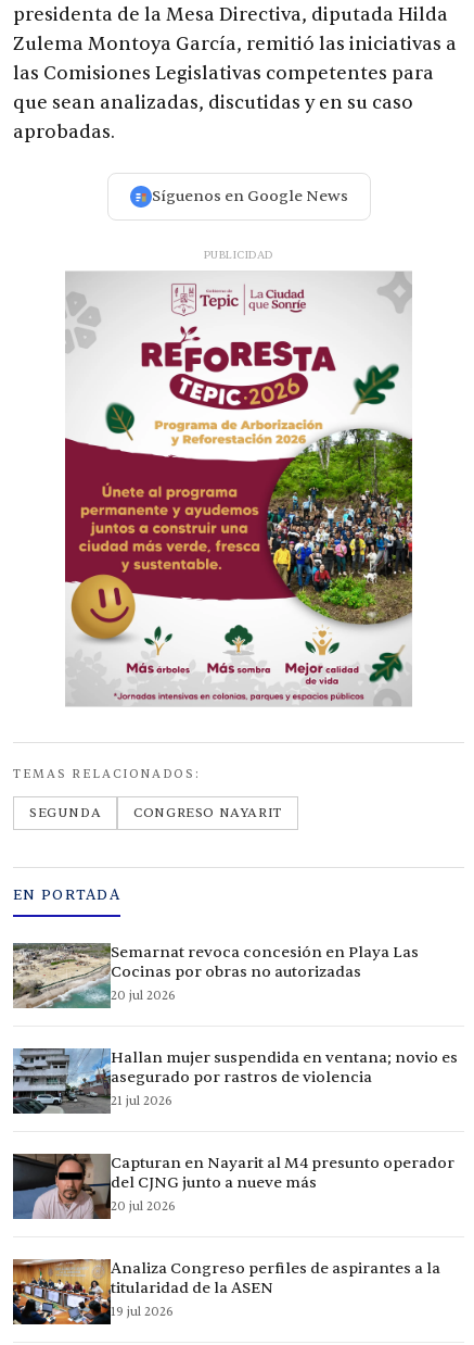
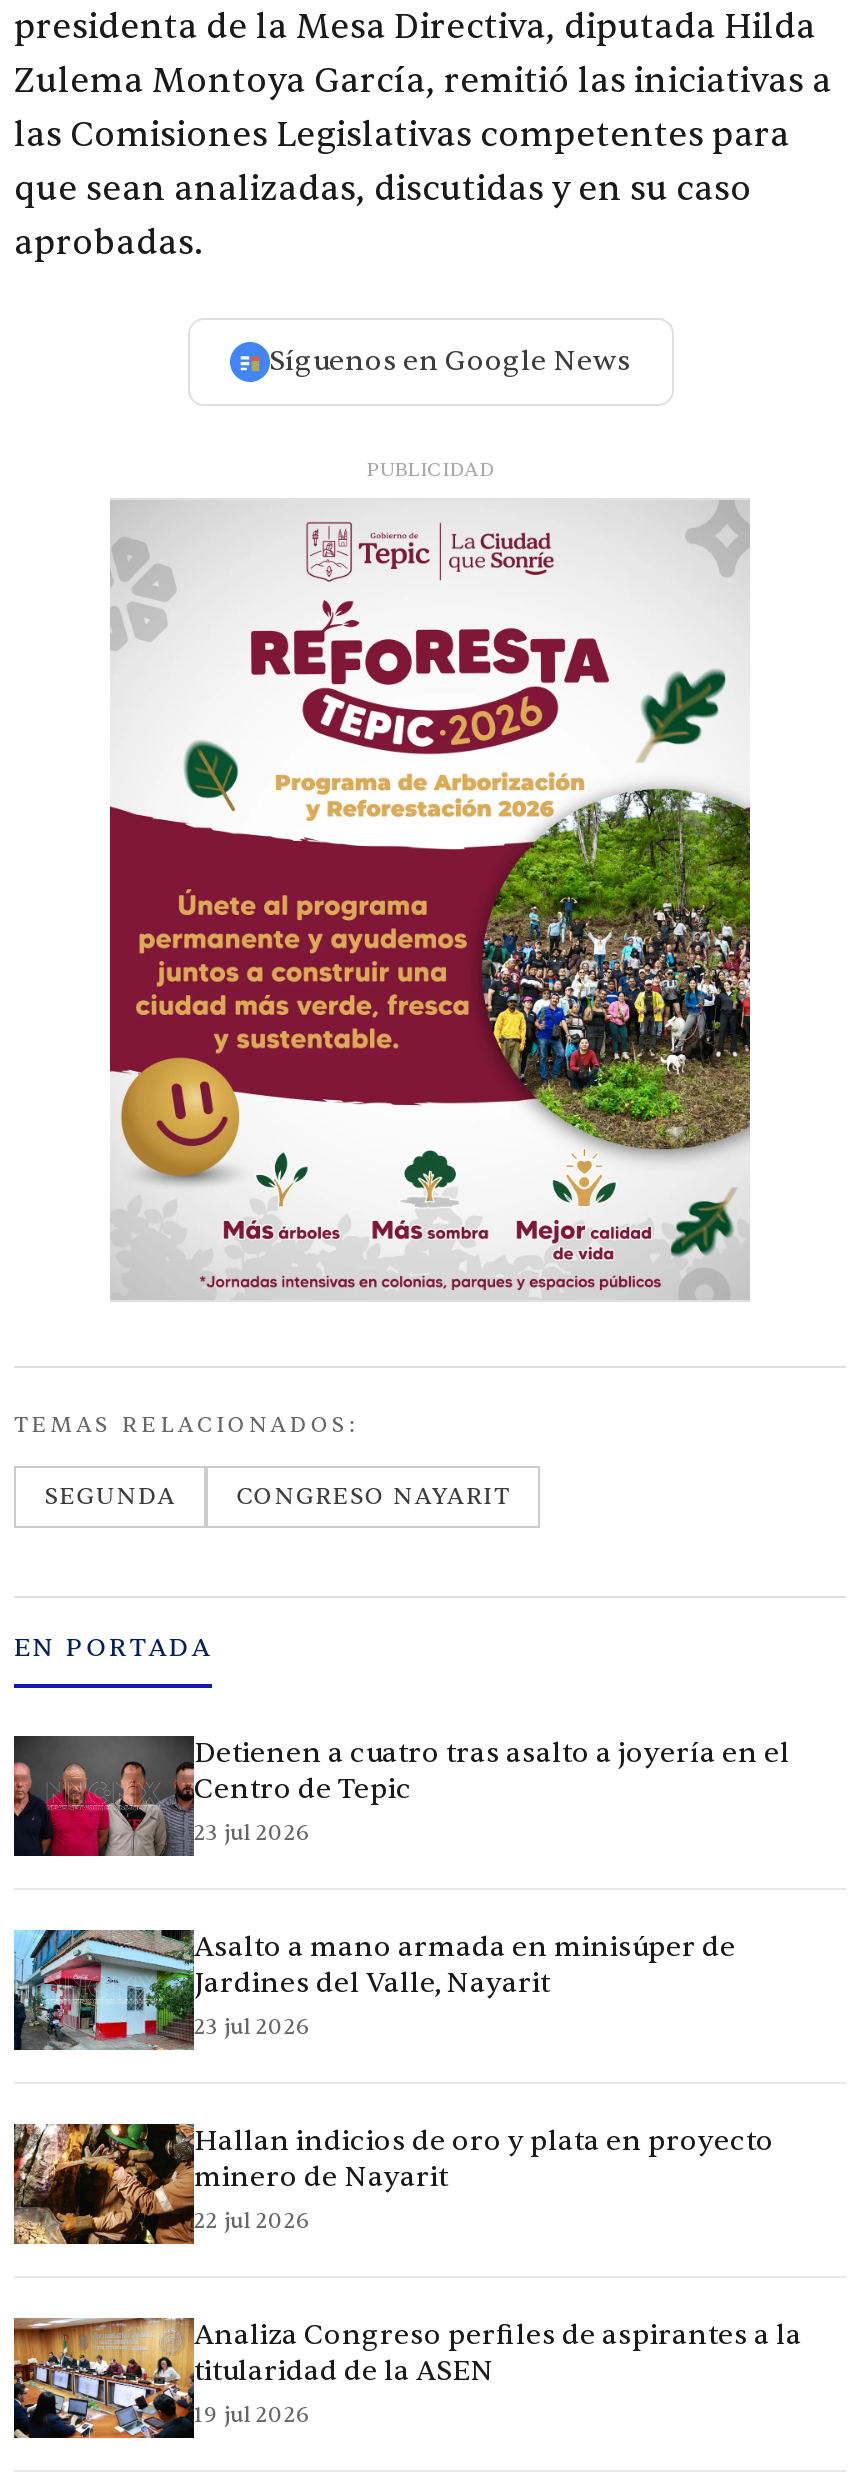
[12,943,419,1009] [image] | Semarnat revoca concesión en Playa Las | Cocinas por obras no autorizadas | 20 jul 2026 -> [14,1737,790,1858] [image] | Detienen a cuatro tras asalto a joyería en el | Centro de Tepic | 23 jul 2026
[12,1047,458,1113] [image] | Hallan mujer suspendida en ventana; novio es | asegurado por rastros de violencia | 21 jul 2026 -> [14,1928,736,2050] [image] | Asalto a mano armada en minisúper de | Jardines del Valle, Nayarit | 23 jul 2026
[12,1153,454,1220] [image] | Capturan en Nayarit al M4 presunto operador | del CJNG junto a nueve más | 20 jul 2026 -> [12,2122,774,2246] [image] | Hallan indicios de oro y plata en proyecto | minero de Nayarit | 22 jul 2026

